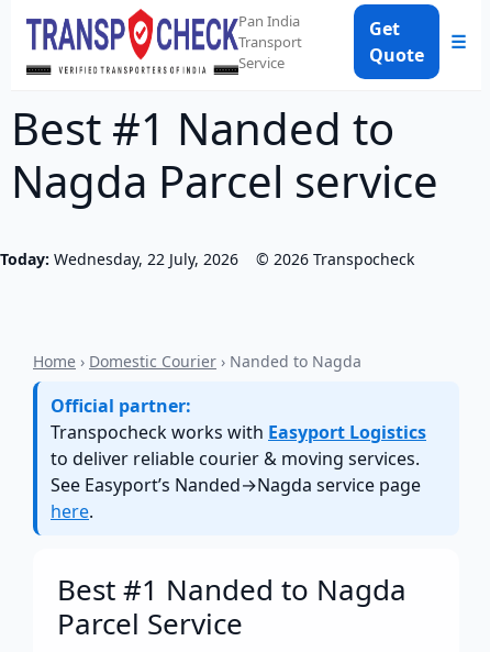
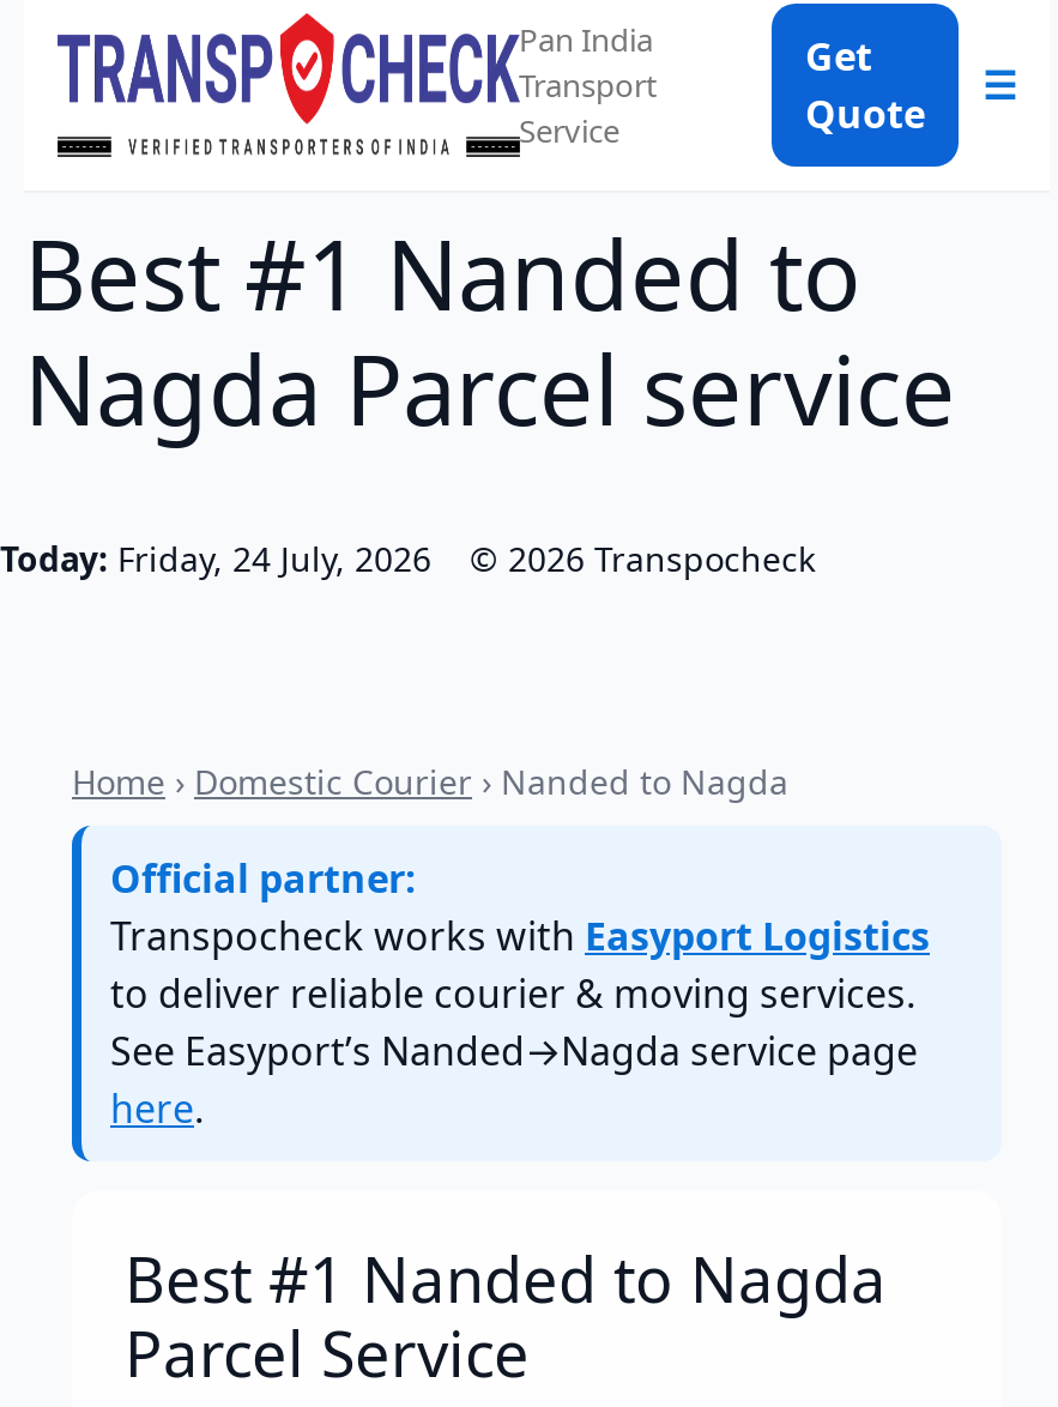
[0,248,238,269] Today: Wednesday, 22 July, 2026 -> [0,536,431,581] Today: Friday, 24 July, 2026

